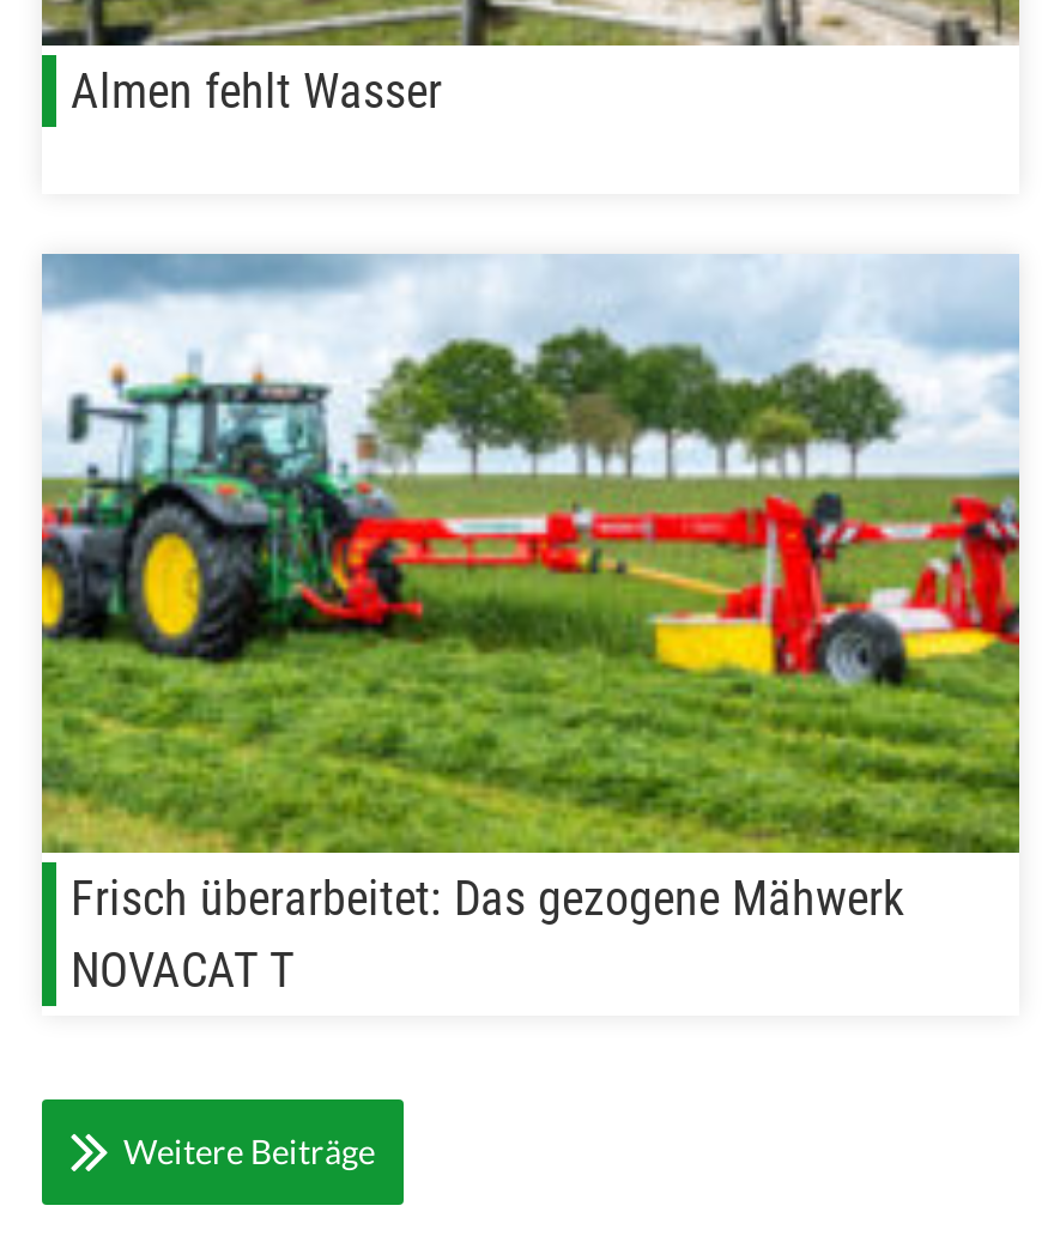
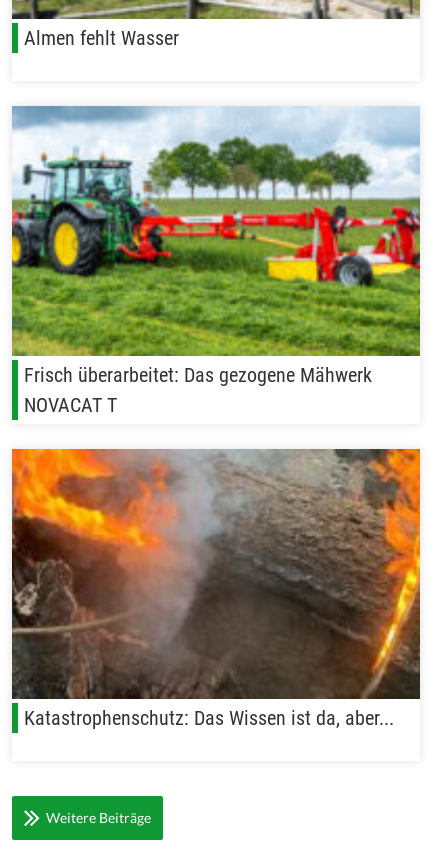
none -> [11,448,421,730] [image] | Katastrophenschutz: Das Wissen ist da, aber...

